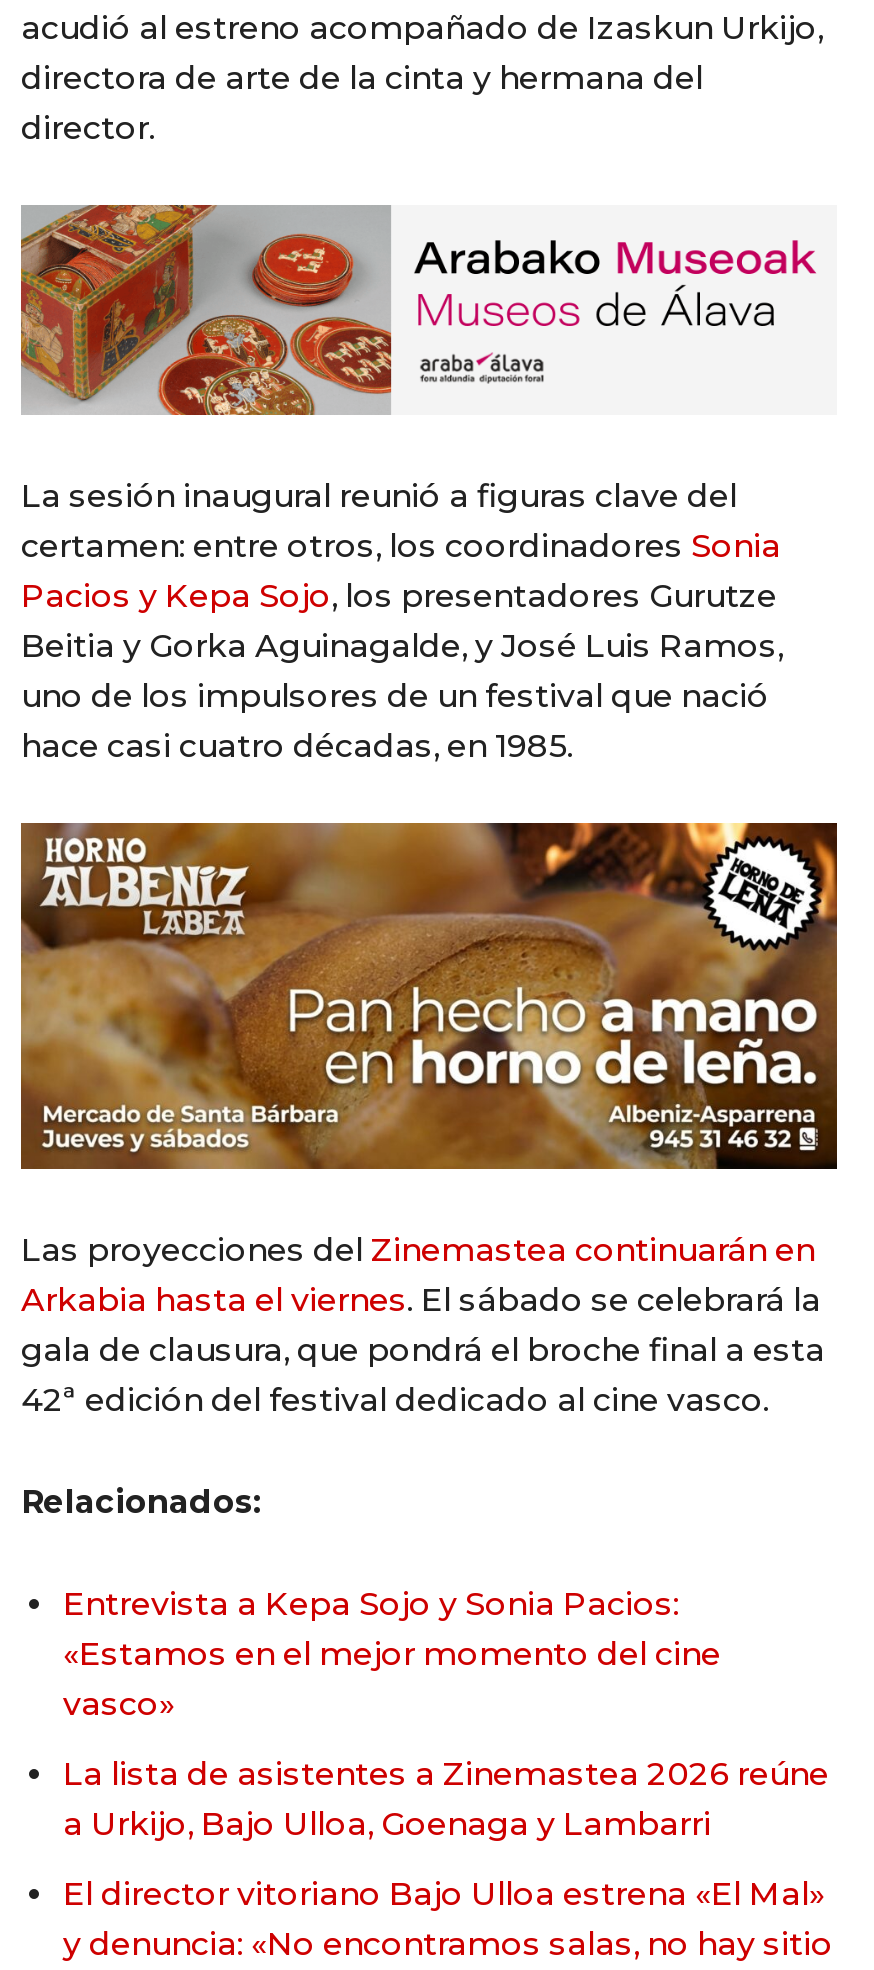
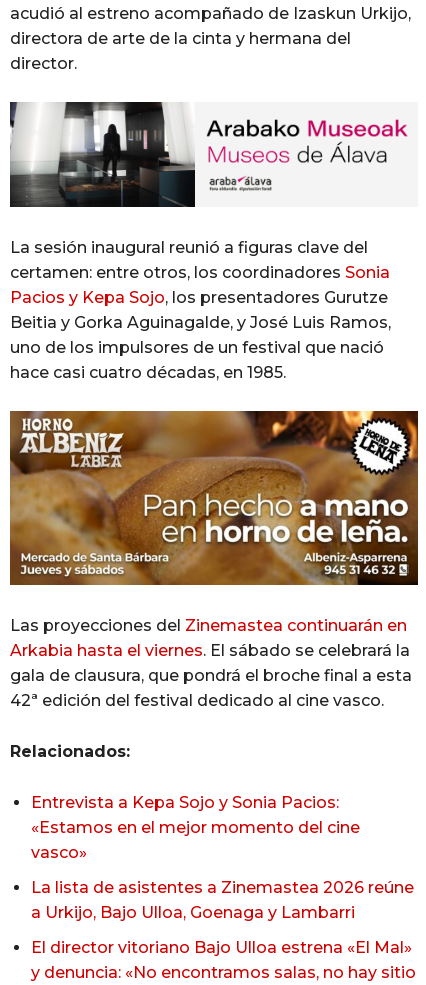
[19,202,393,416] [image] -> [9,101,196,208] [image]

